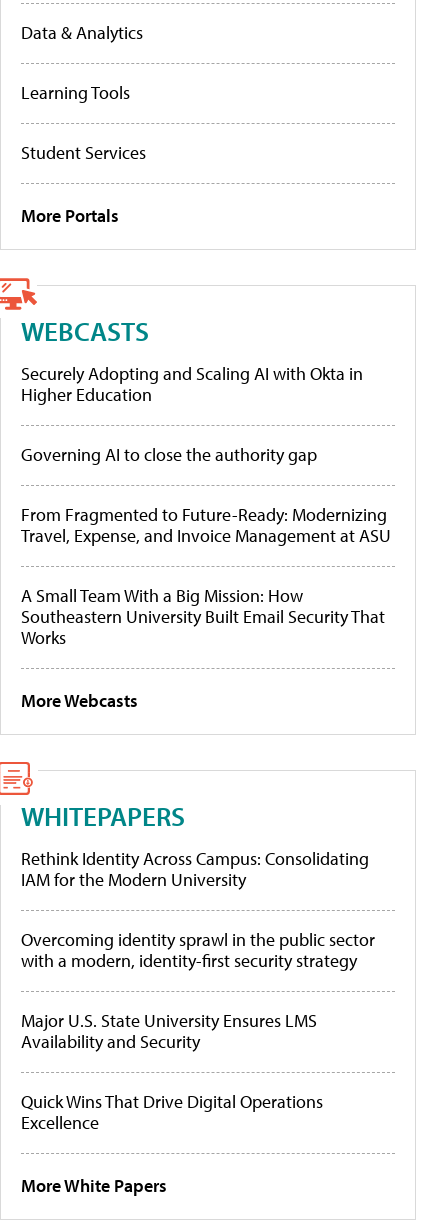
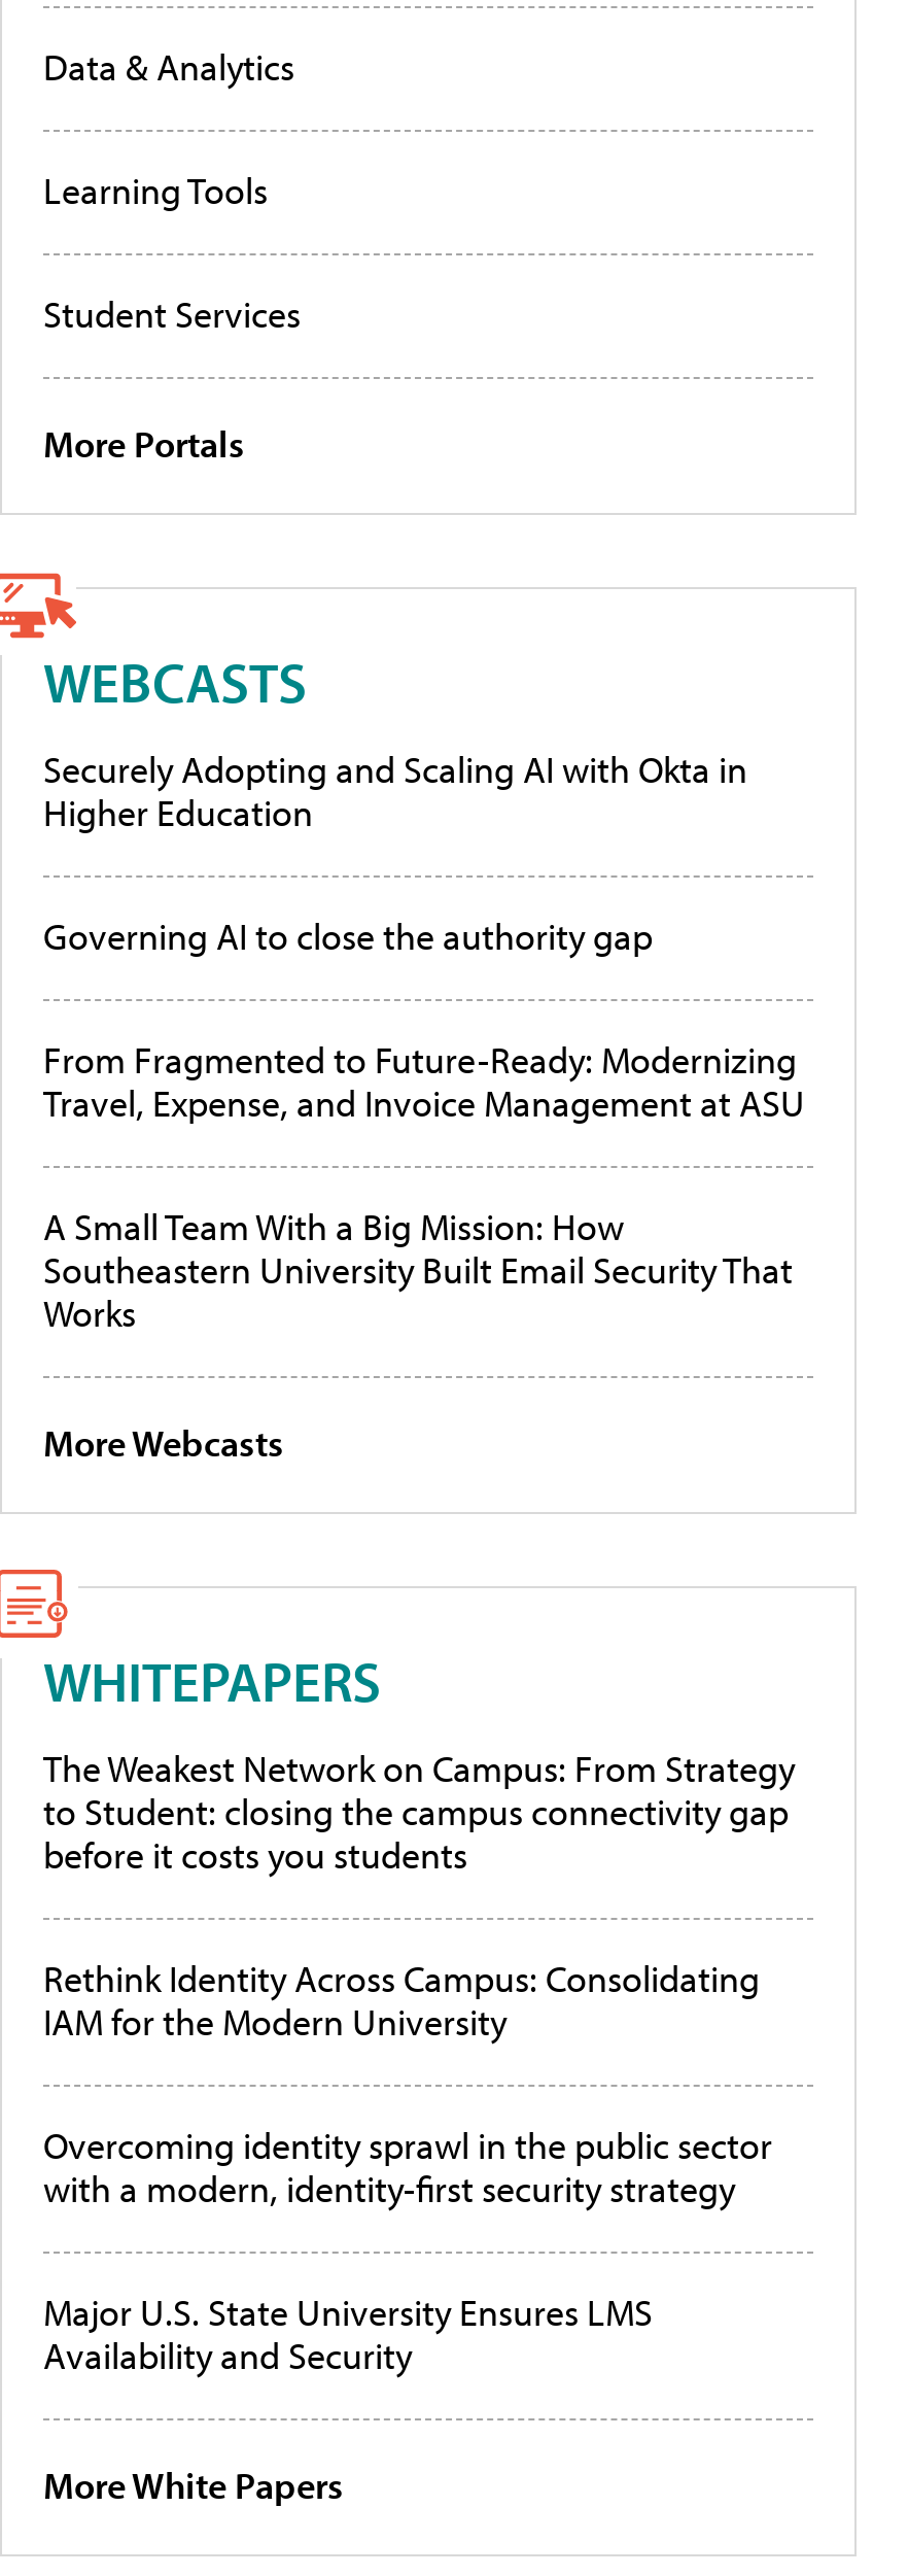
none -> [43,1746,795,1880] The Weakest Network on Campus: From Strategy | to Student: closing the campus connectivity gap | before it costs you students
moved [21,847,375,1053] -> [43,1956,772,2380]: Rethink Identity Across Campus: Consolidating | IAM for the Modern University | Overcoming identity sprawl in the public sector | with a modern, identity-first security strategy | Major U.S. State University Ensures LMS | Availability and Security
[21,1090,323,1134] Quick Wins That Drive Digital Operations | Excellence -> none

